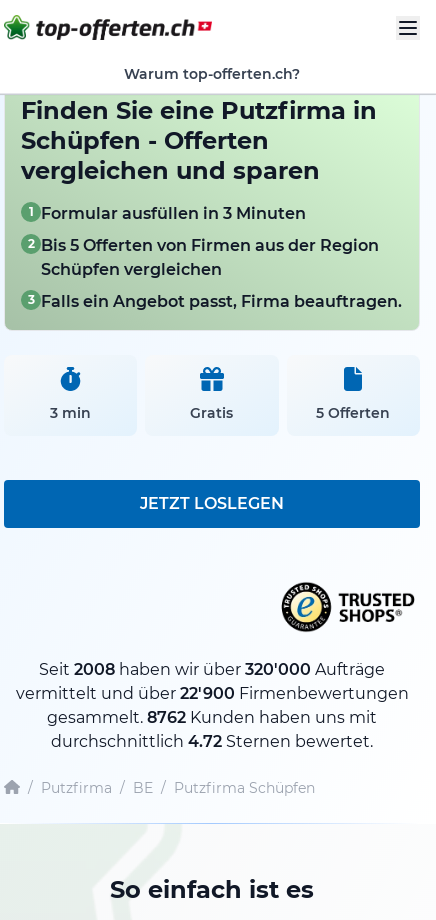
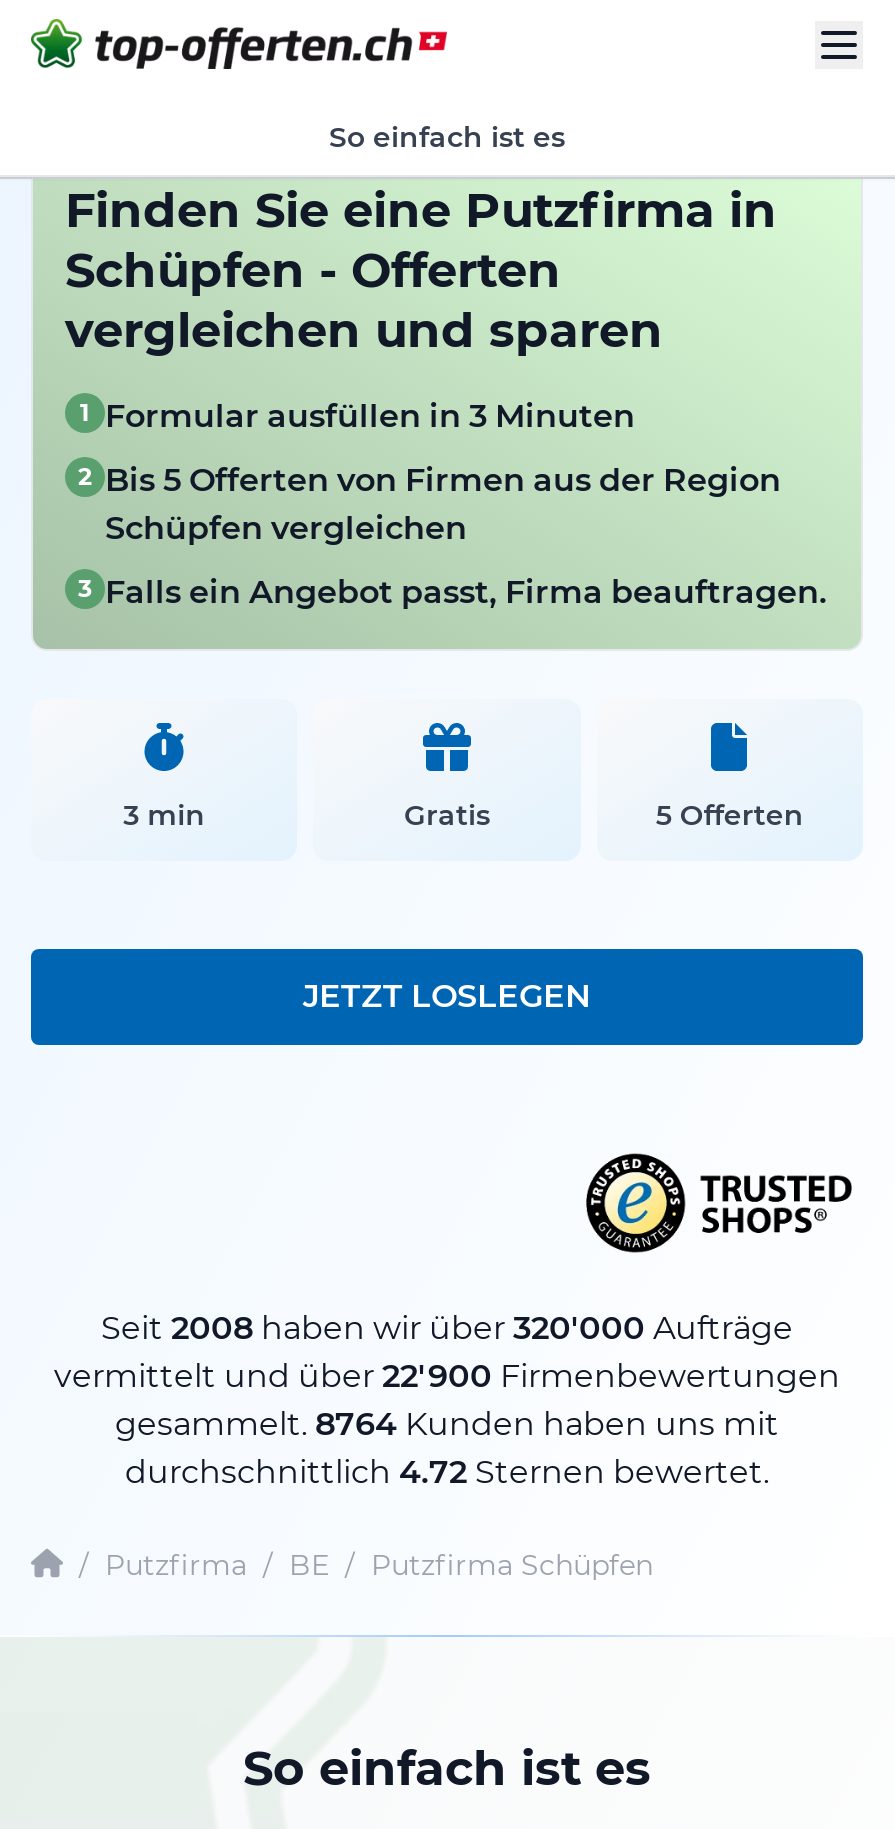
[124,65,300,83] Warum top-offerten.ch? -> [329,120,565,156] So einfach ist es
[47,708,377,727] gesammelt. 8762 Kunden haben uns mit -> [115,1405,779,1443] gesammelt. 8764 Kunden haben uns mit

